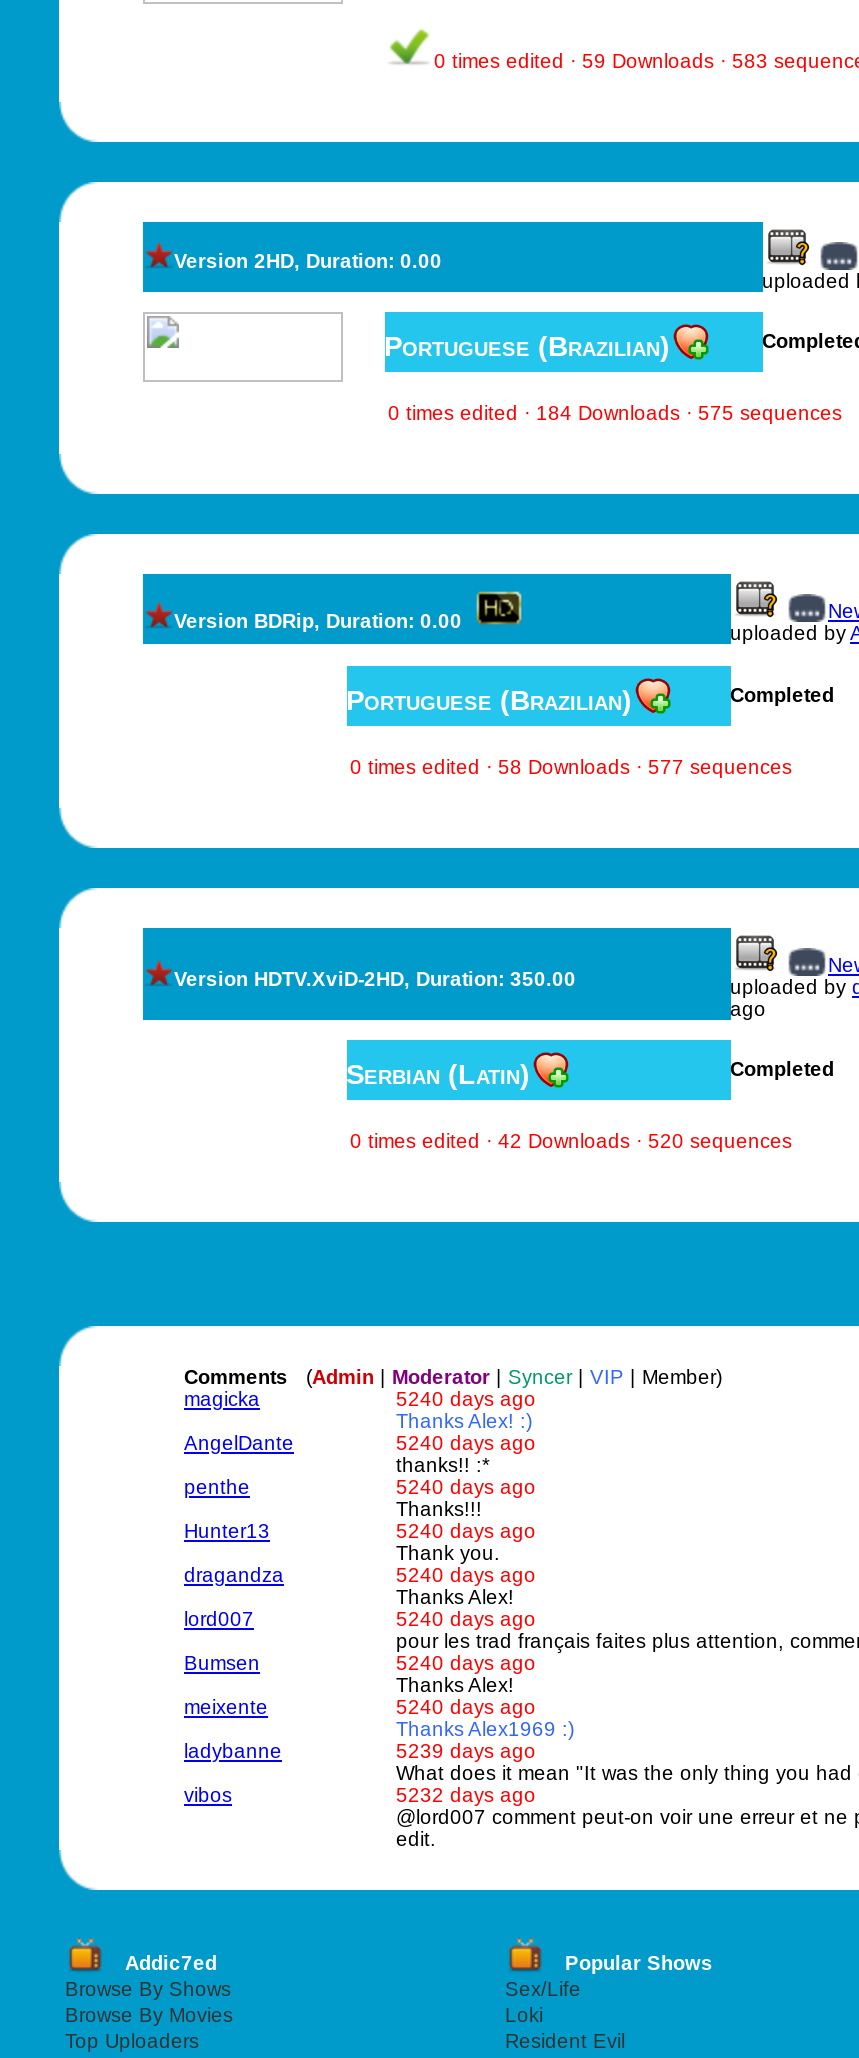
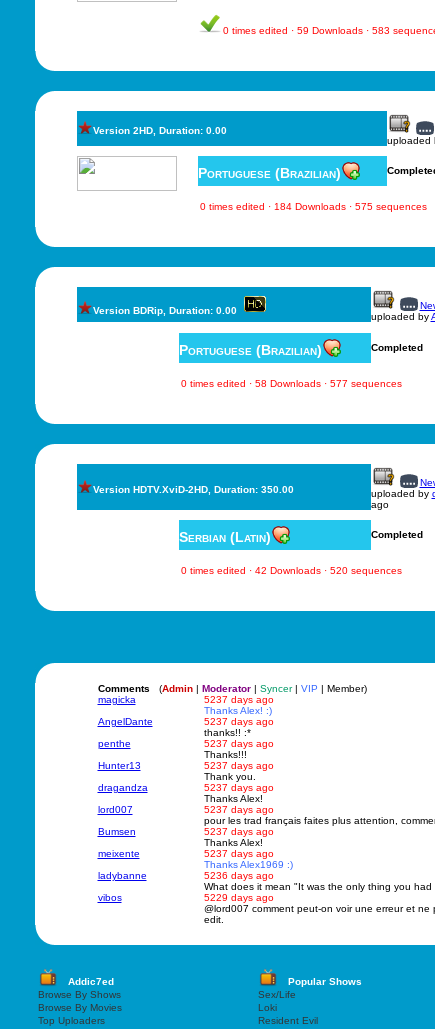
[396,1388,536,1410] 5240 days ago -> [203,694,273,705] 5237 days ago
[396,1432,536,1454] 5240 days ago -> [203,716,273,727] 5237 days ago
[396,1476,536,1498] 5240 days ago -> [203,738,273,749] 5237 days ago
[396,1520,536,1542] 5240 days ago -> [203,760,273,771] 5237 days ago
[396,1564,536,1586] 5240 days ago -> [203,782,273,793] 5237 days ago
[396,1608,536,1630] 5240 days ago -> [203,804,273,815] 5237 days ago
[396,1652,536,1674] 5240 days ago -> [203,826,273,837] 5237 days ago
[396,1696,536,1718] 5240 days ago -> [203,848,273,859] 5237 days ago
[396,1740,536,1762] 5239 days ago -> [203,870,273,881] 5236 days ago
[396,1784,536,1806] 5232 days ago -> [203,892,273,903] 5229 days ago

